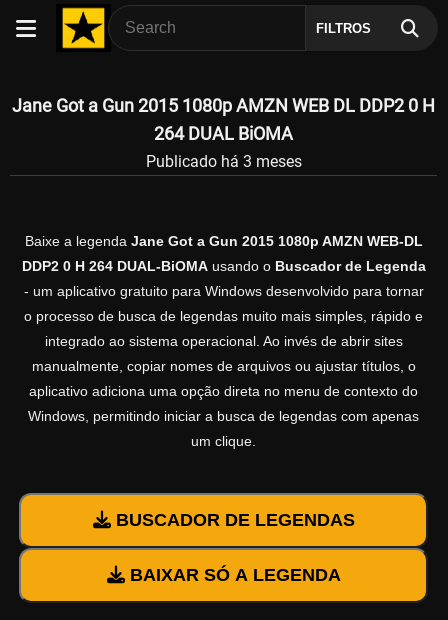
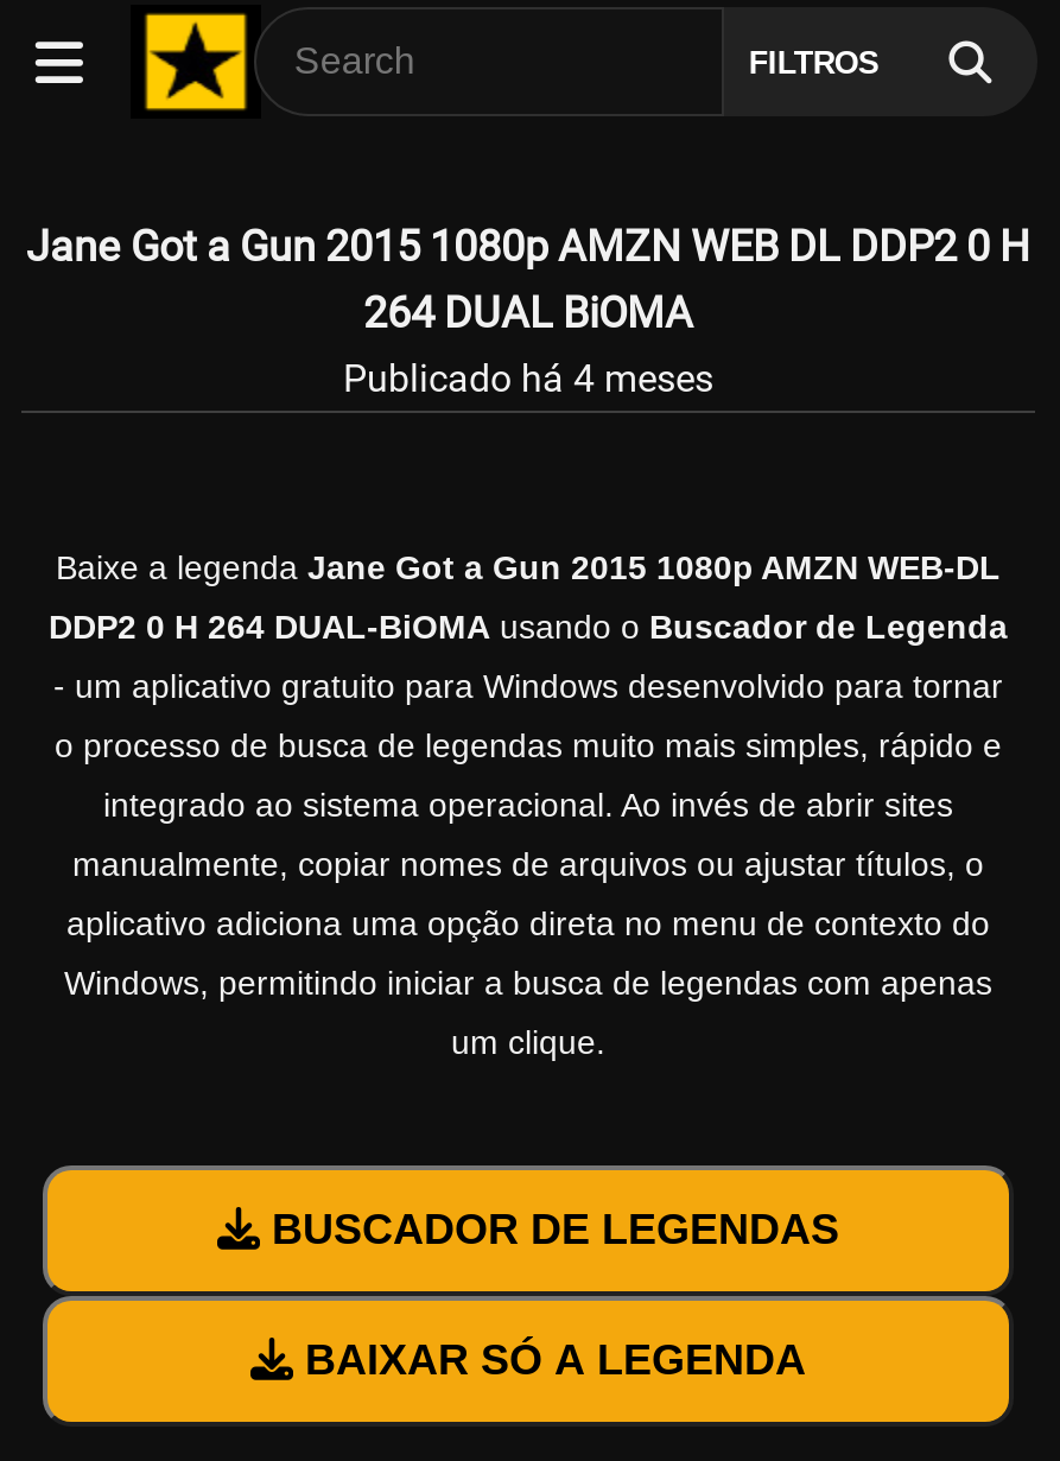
[145,152,301,171] Publicado há 3 meses -> [343,355,713,400] Publicado há 4 meses

